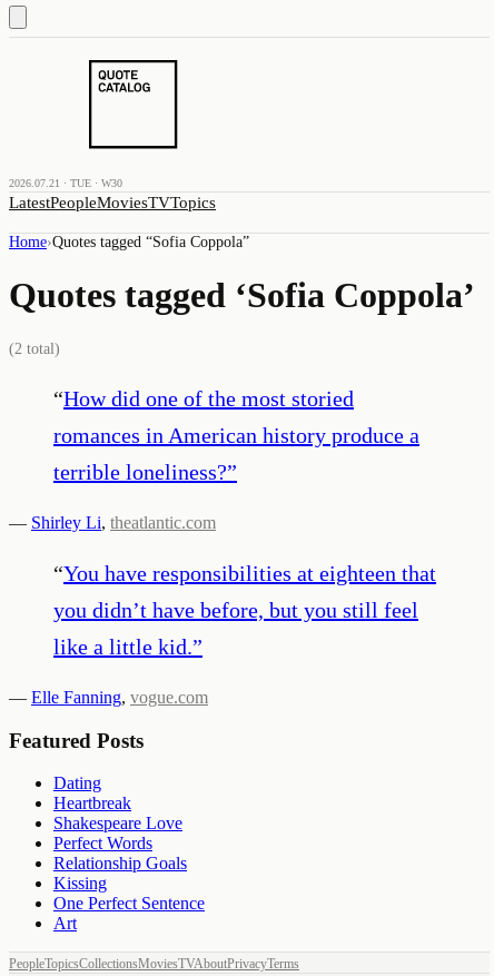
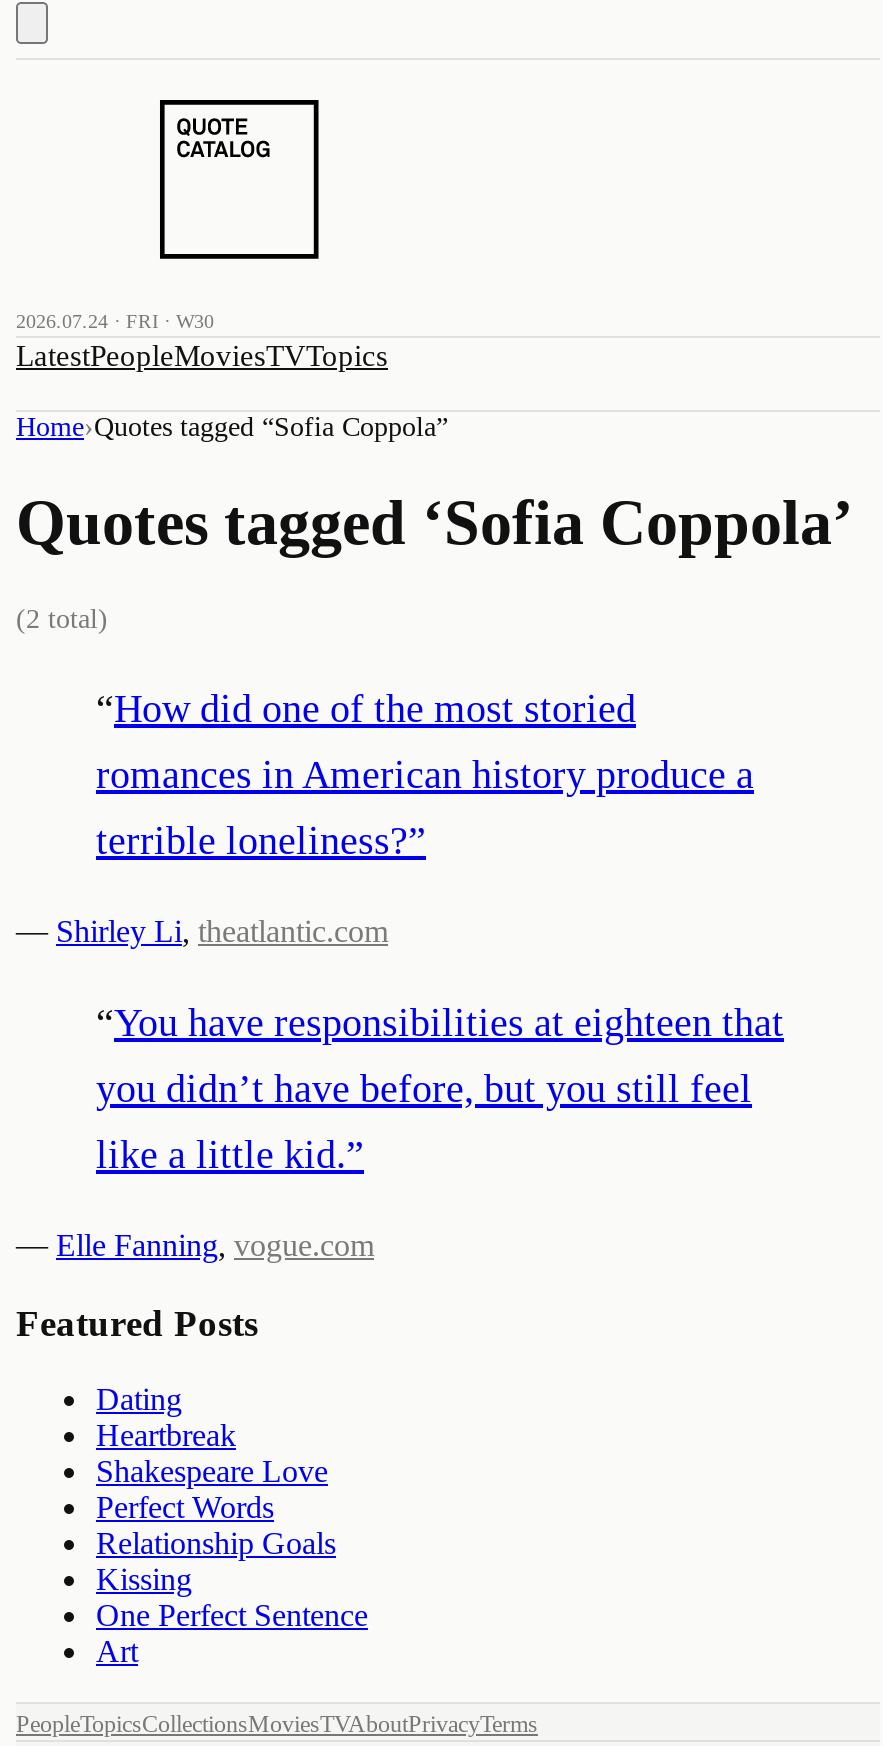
[9,177,122,189] 2026.07.21 · TUE · W30 -> [16,310,214,332] 2026.07.24 · FRI · W30

